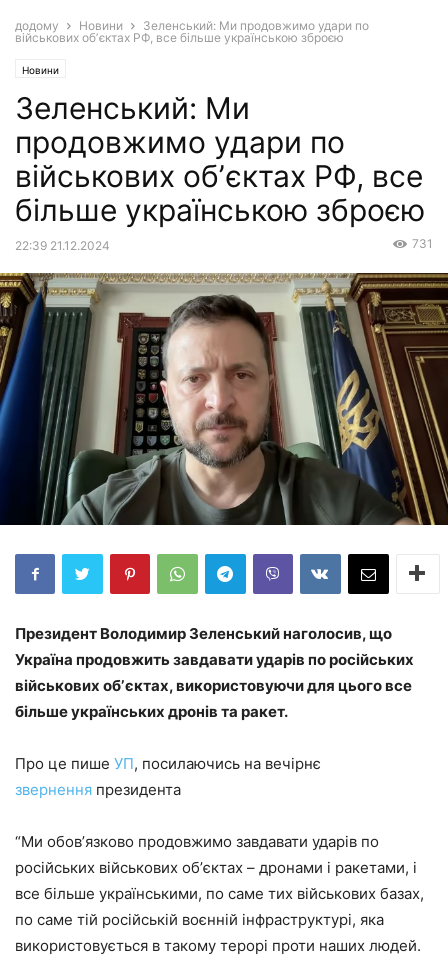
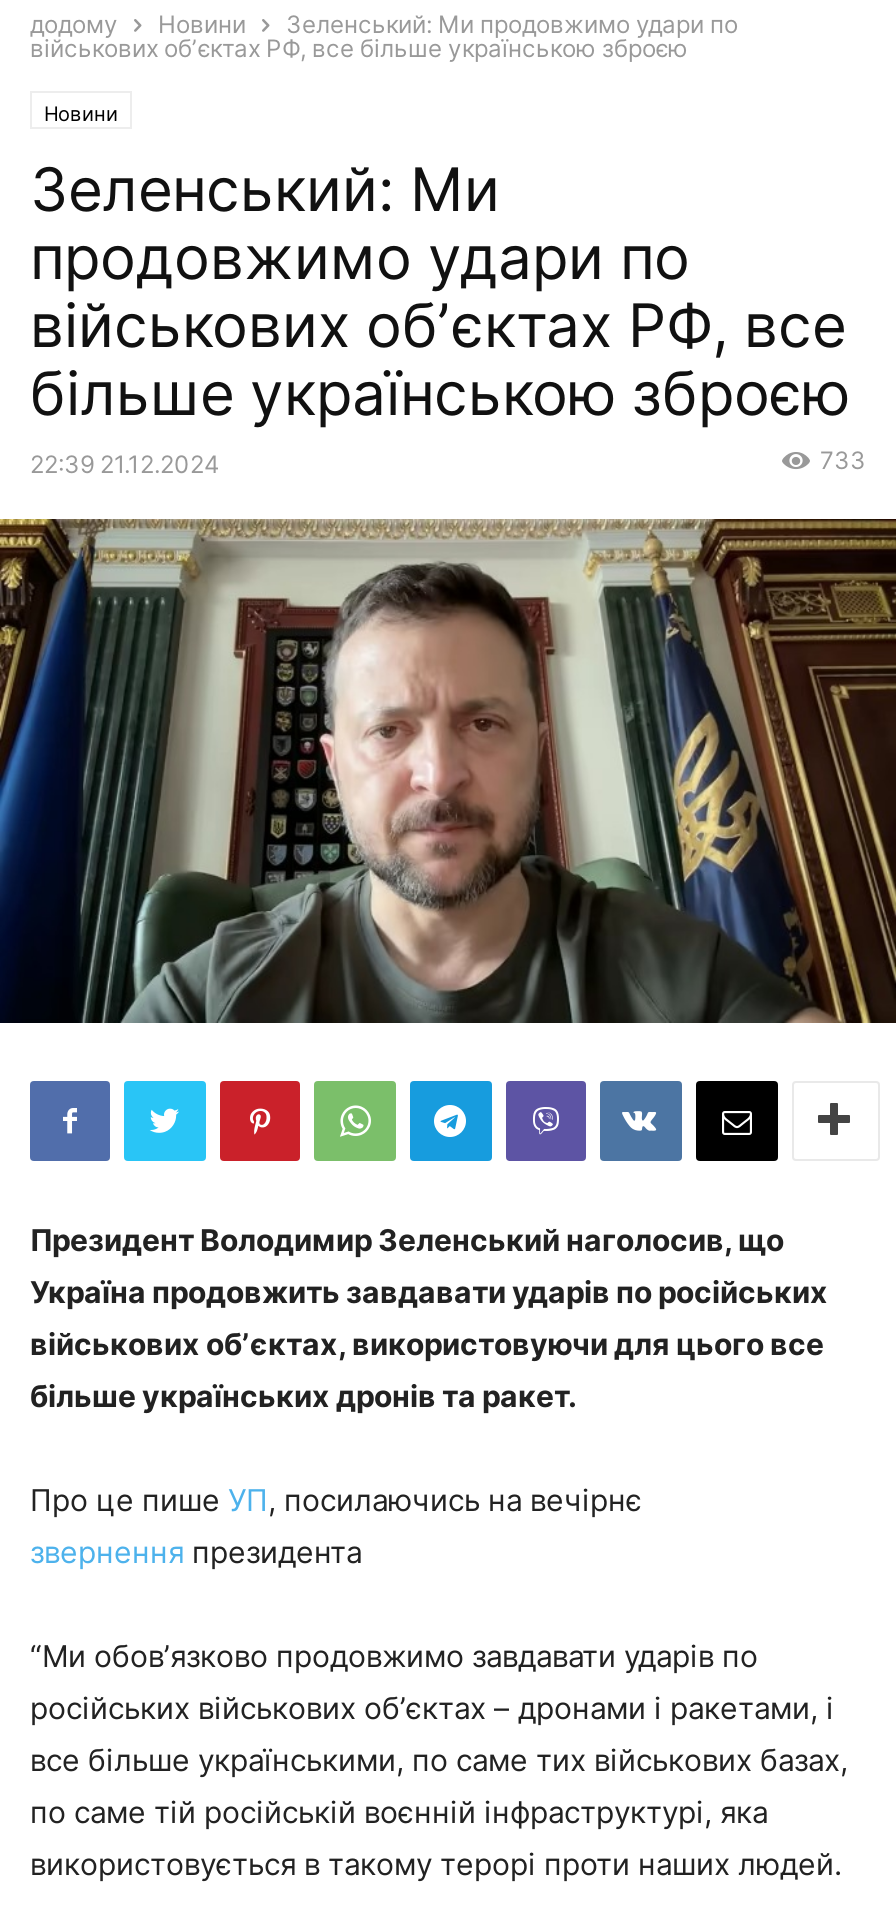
[412,236,433,251] 731 -> [820,445,866,475] 733

